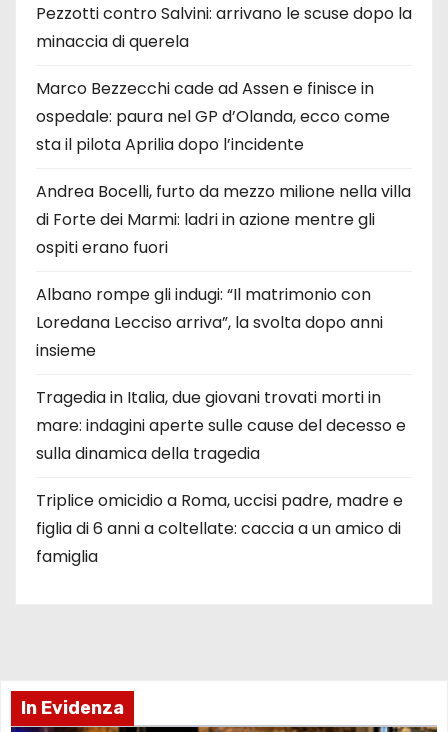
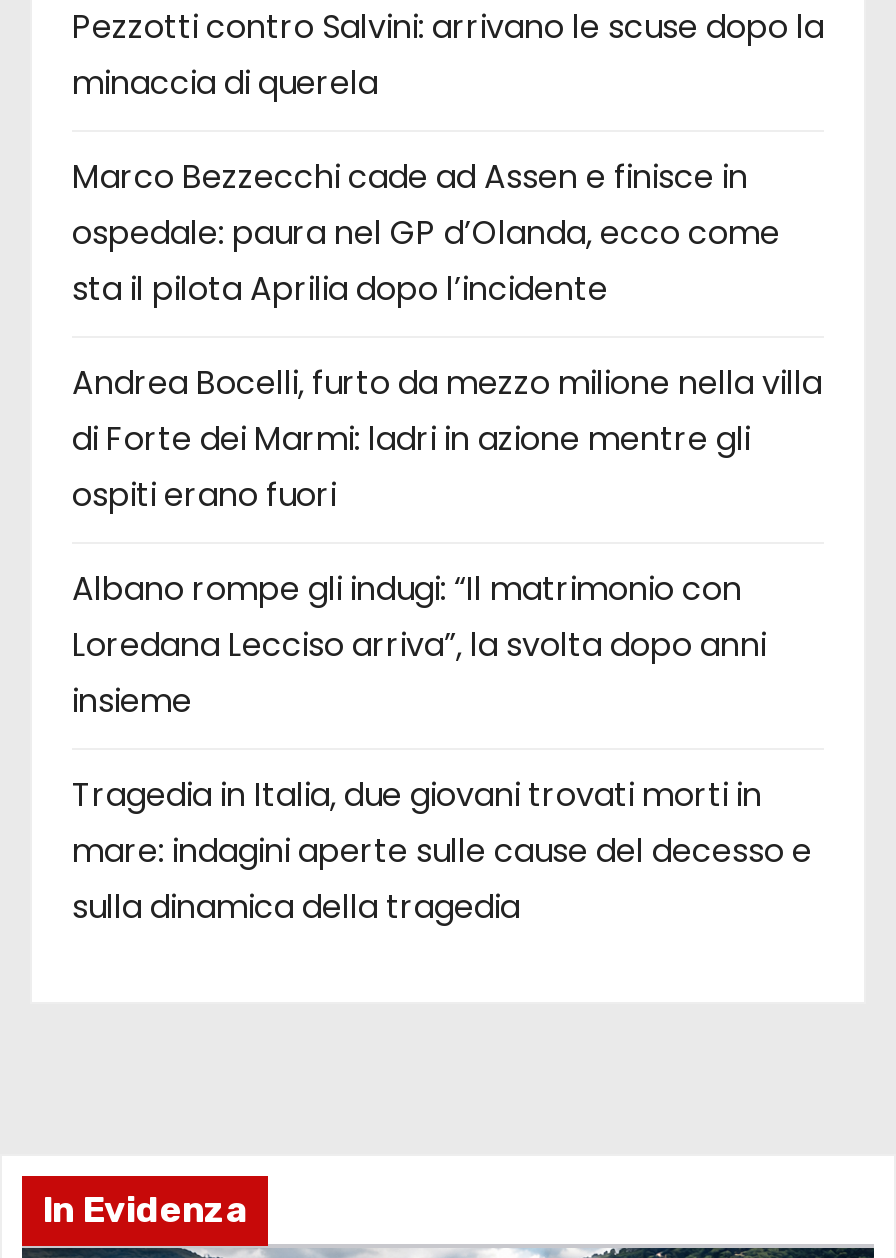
[36,489,403,568] Triplice omicidio a Roma, uccisi padre, madre e | figlia di 6 anni a coltellate: caccia a un amico di | famiglia -> none

